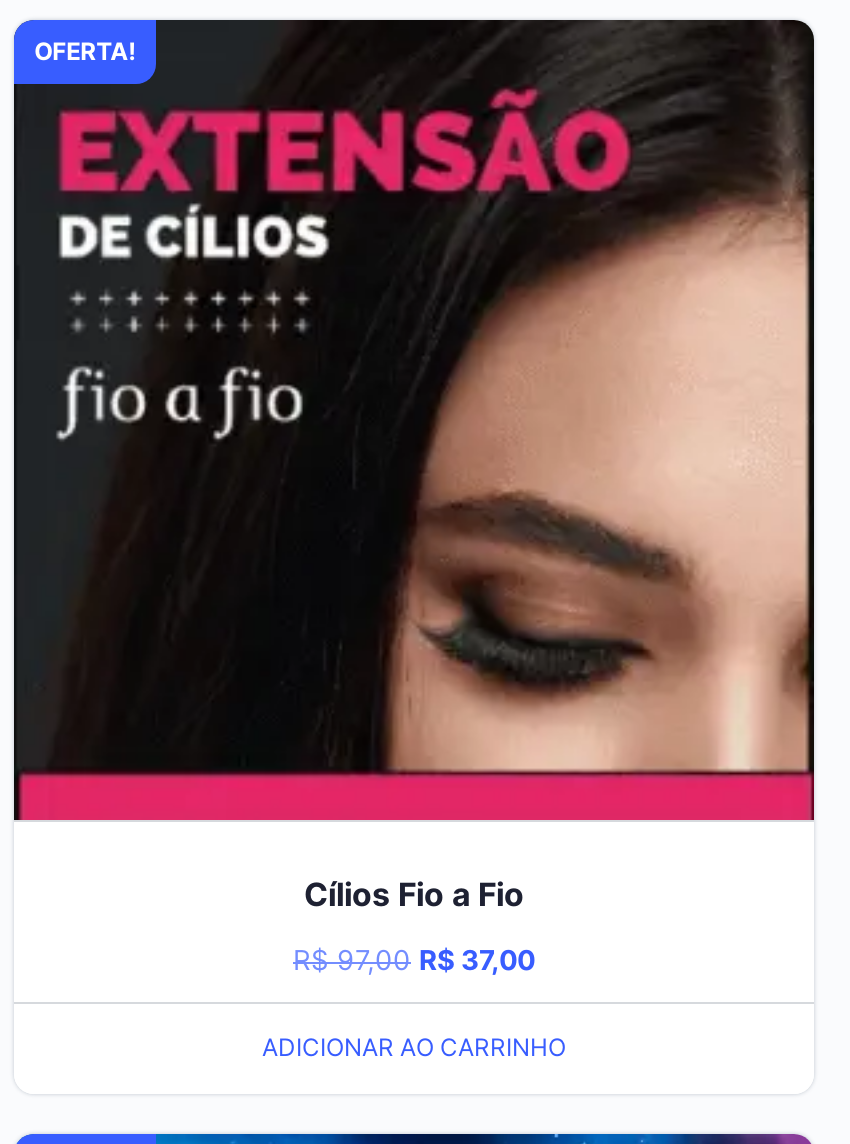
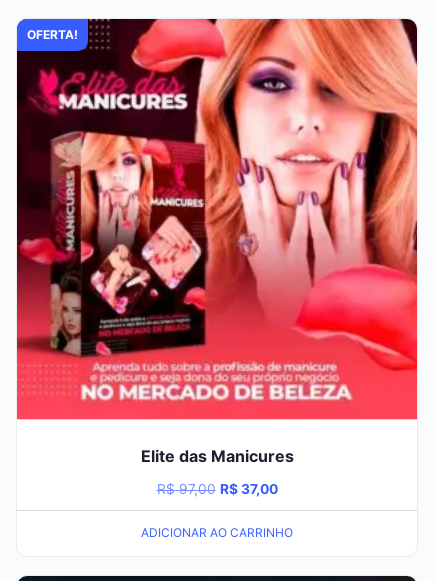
[12,18,816,914] [image] | Cílios Fio a Fio -> [16,18,418,466] [image] | Elite das Manicures

